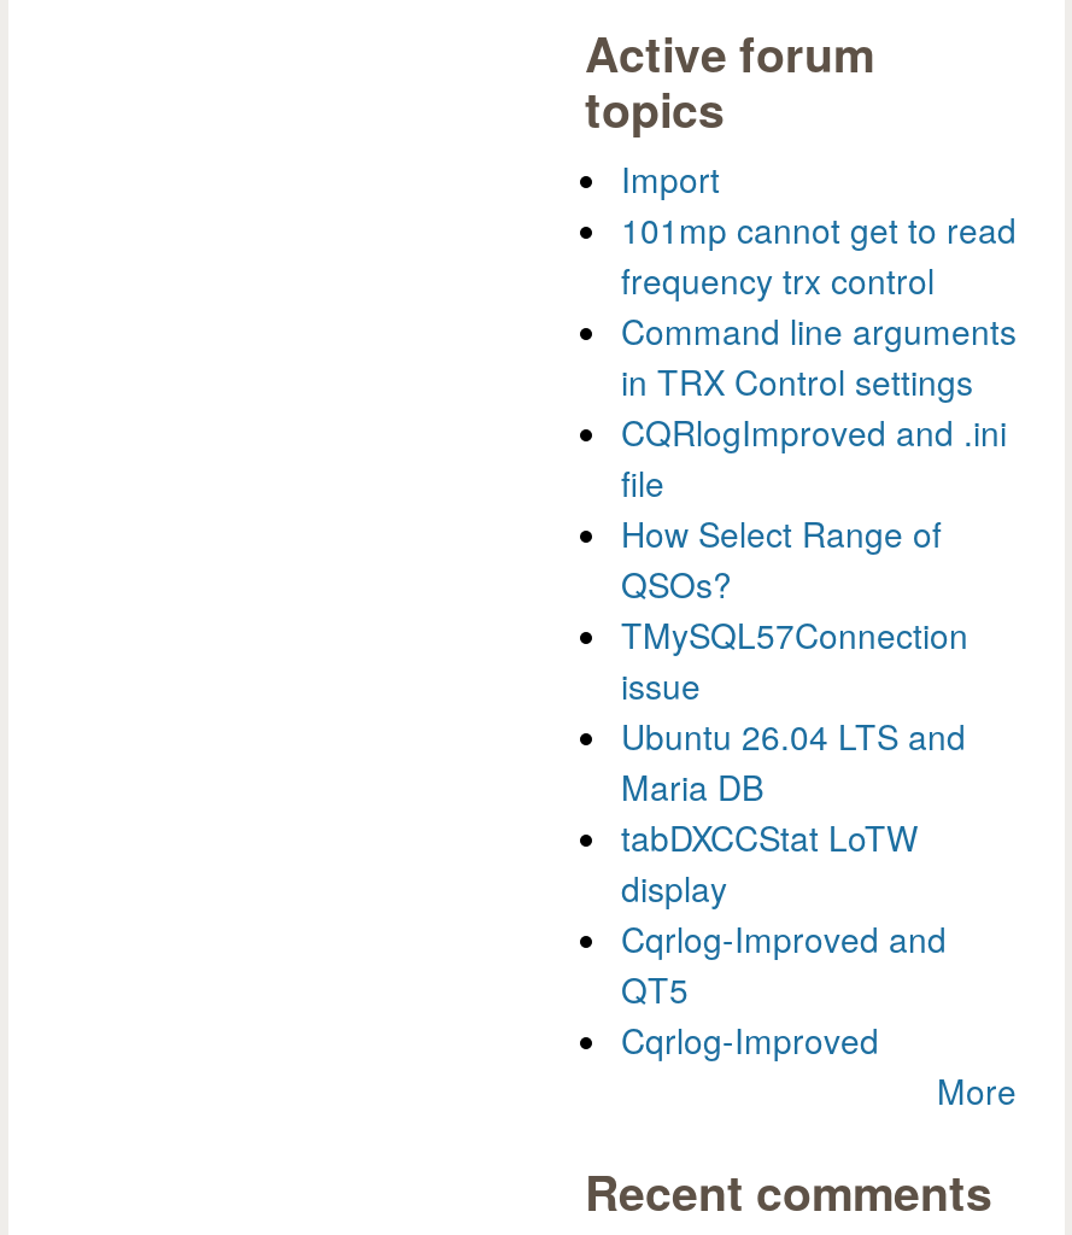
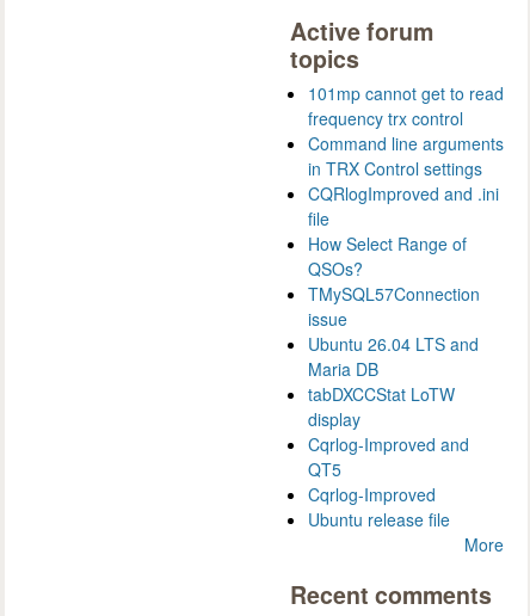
[621,155,720,204] Import -> none
moved [621,206,1017,1065] -> [308,82,504,507]: 101mp cannot get to read | frequency trx control | Command line arguments | ... | QT5 | Cqrlog-Improved
none -> [308,508,450,532] Ubuntu release file

